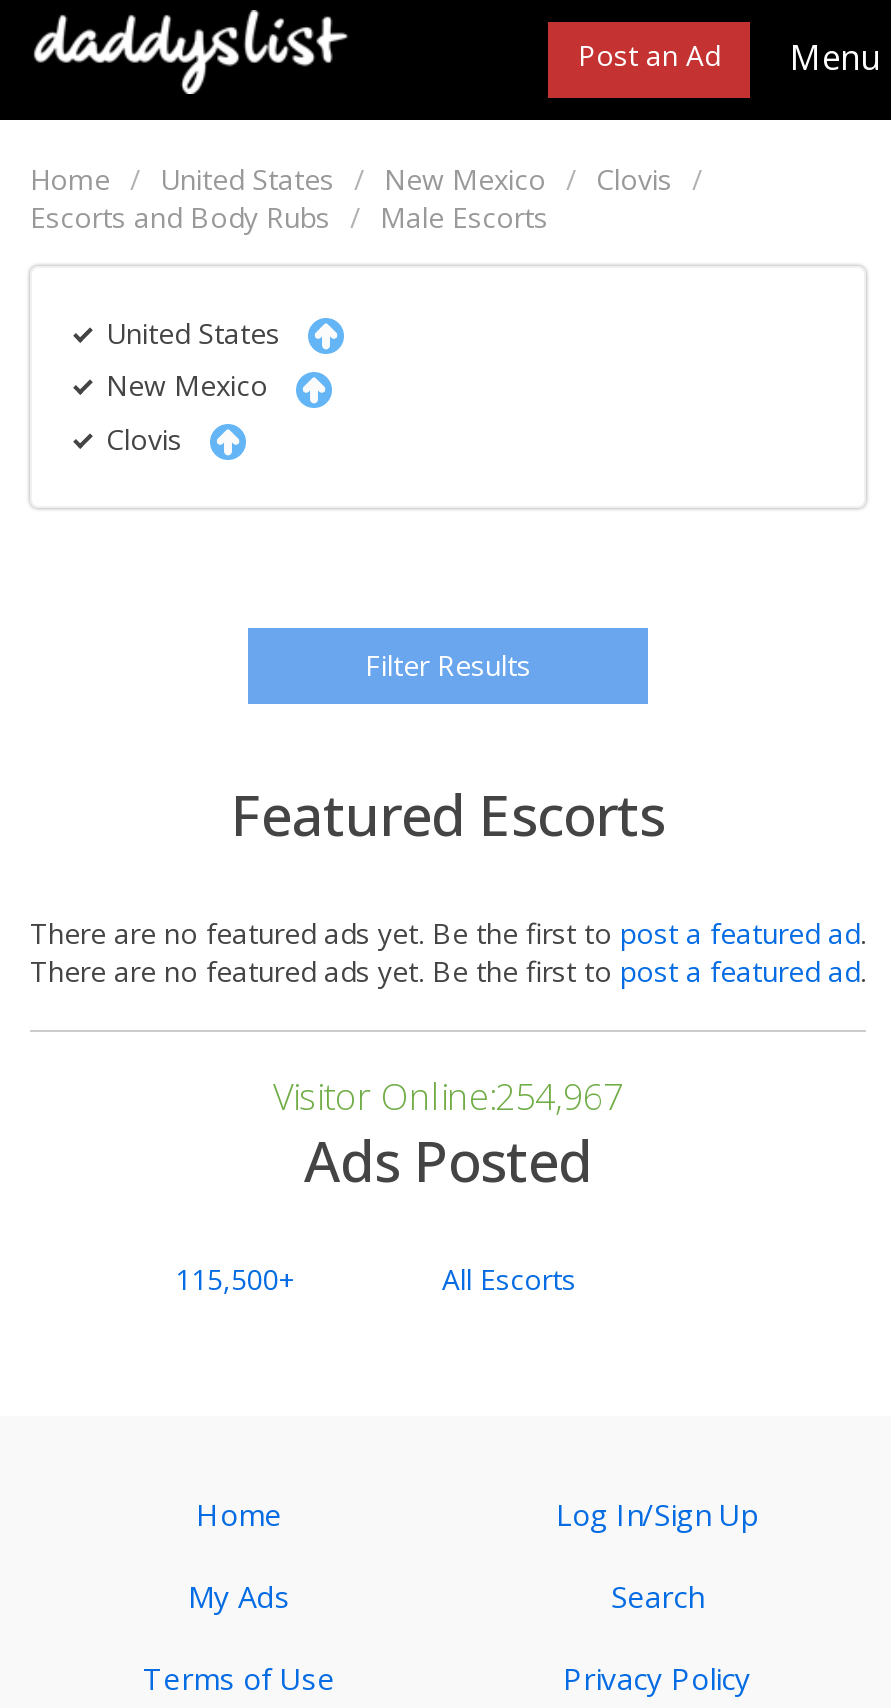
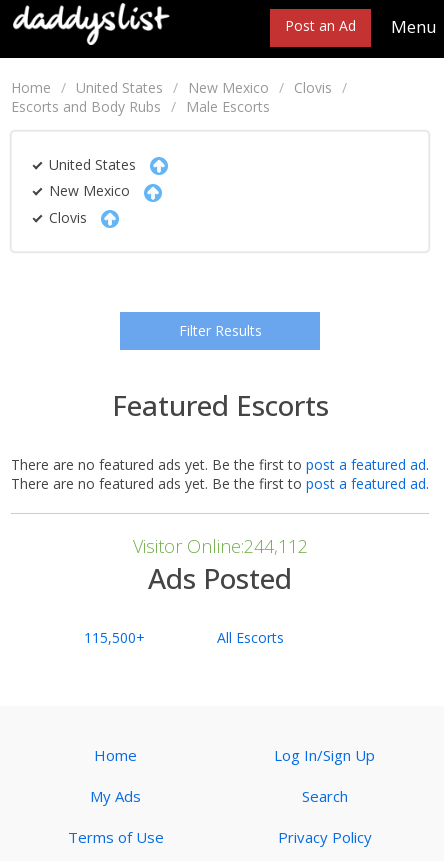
[273,1072,623,1120] Visitor Online:254,967 -> [132,534,307,558] Visitor Online:244,112

